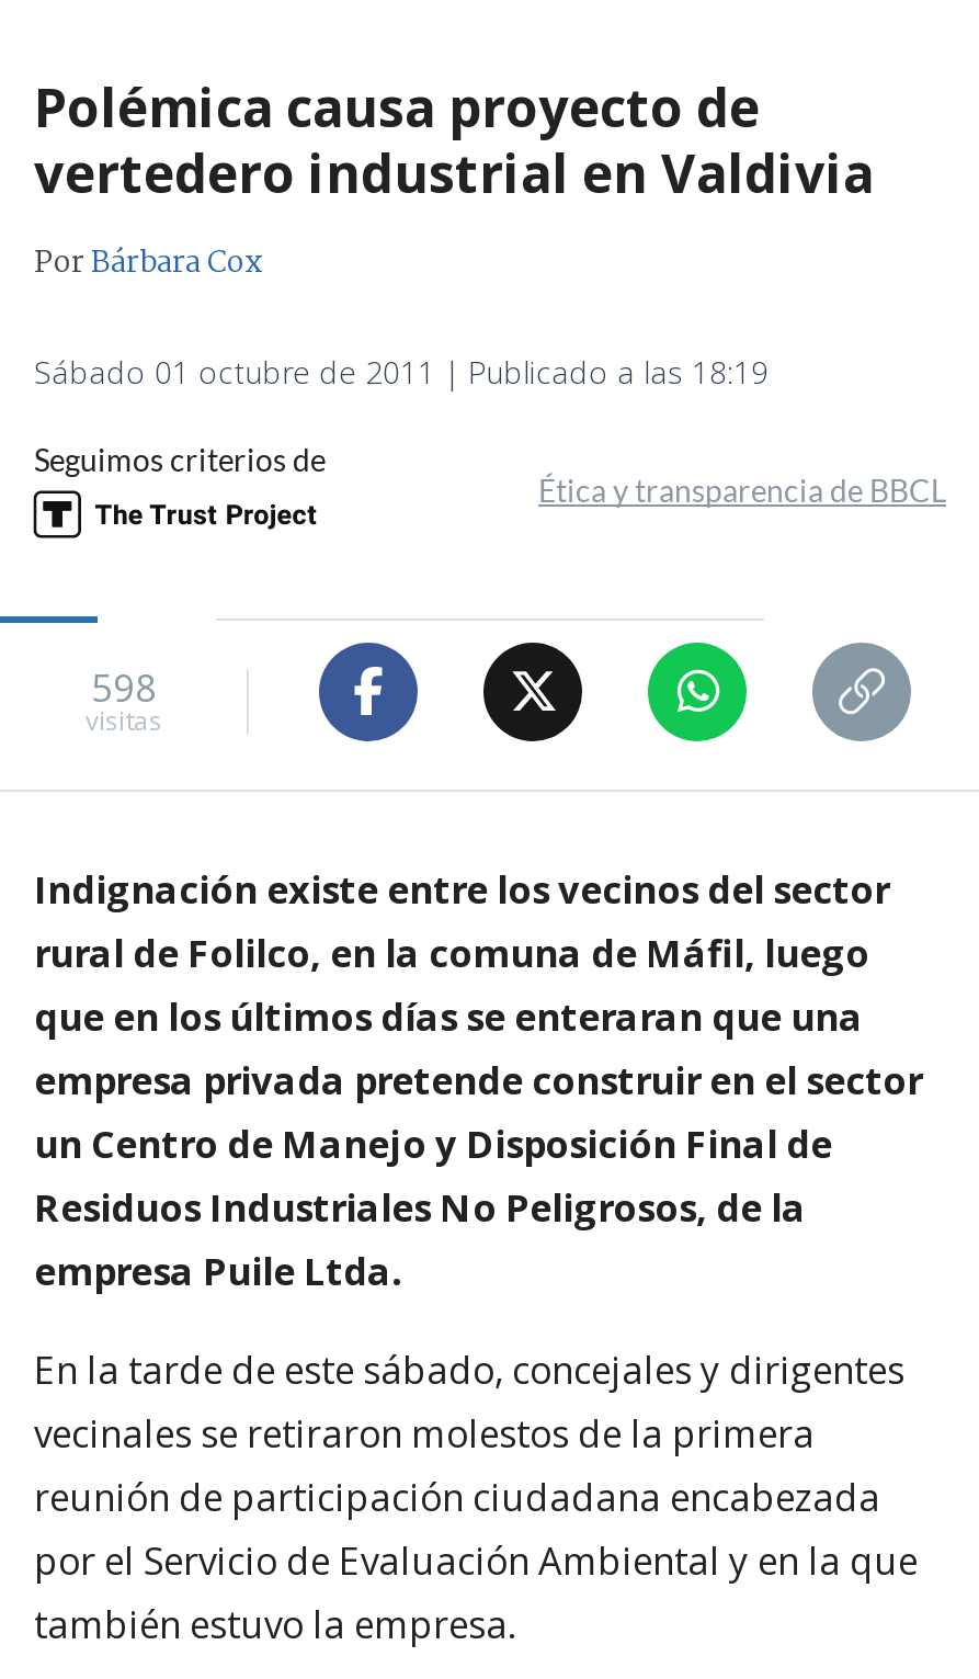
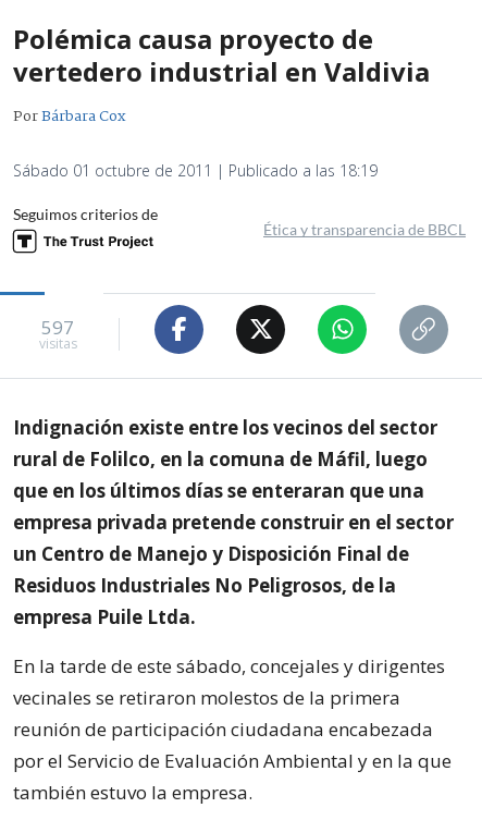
[91,663,157,713] 598 -> [41,315,74,340] 597

